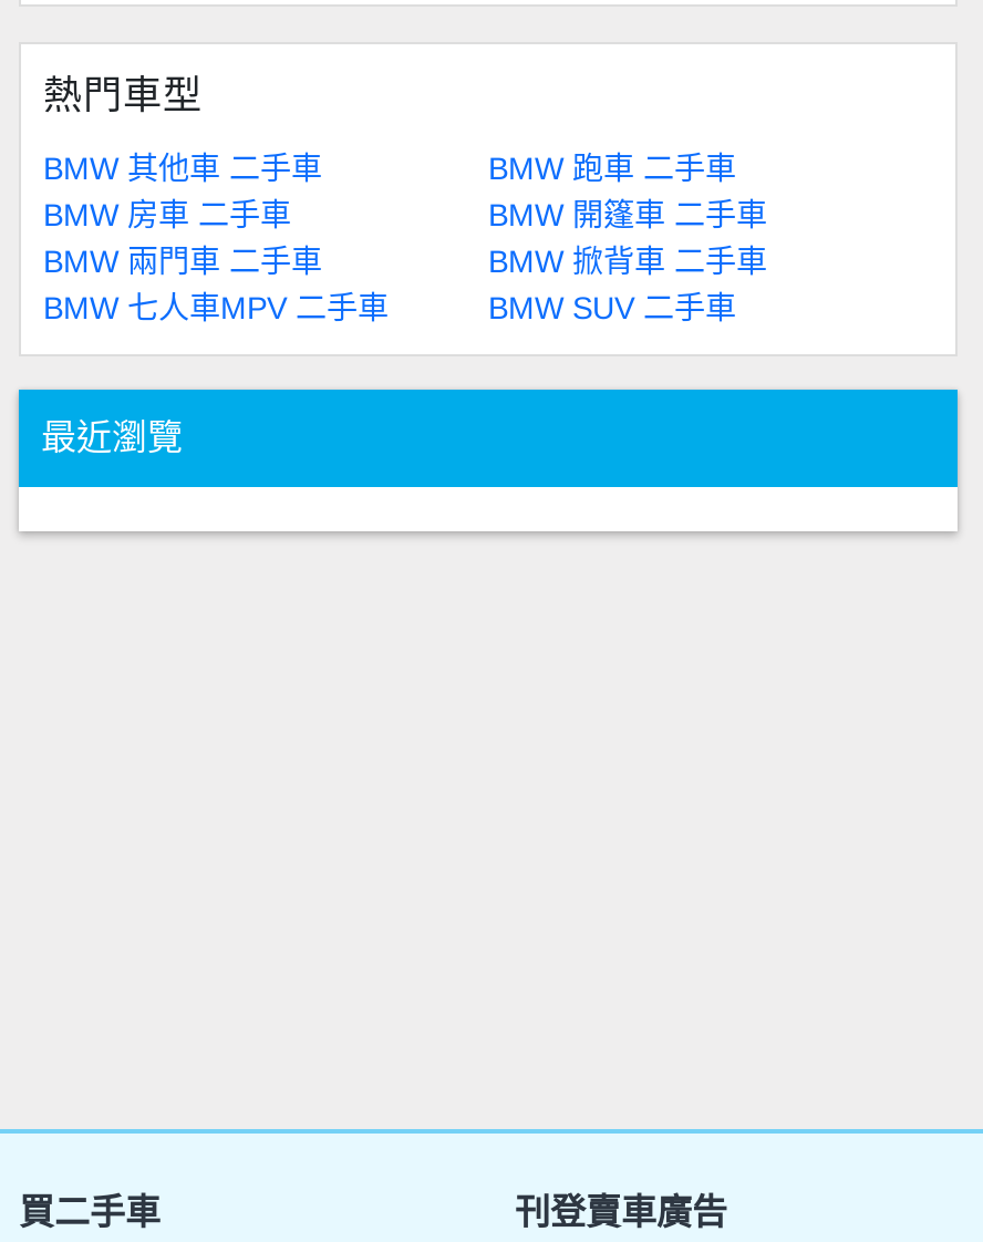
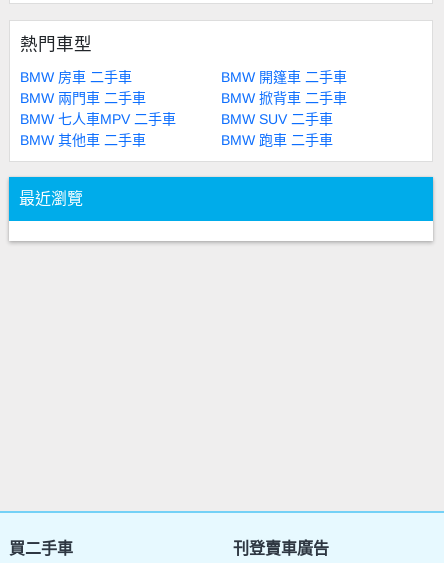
moved [43,151,736,187] -> [20,132,333,148]: BMW 其他車 二手車 | BMW 跑車 二手車
moved [43,198,767,326] -> [20,69,347,127]: BMW 房車 二手車 | BMW 開篷車 二手車 | BMW 兩門車 二手車 | BMW 掀背車 二手車 | BMW 七人車MPV 二手車 | BMW SUV 二手車

